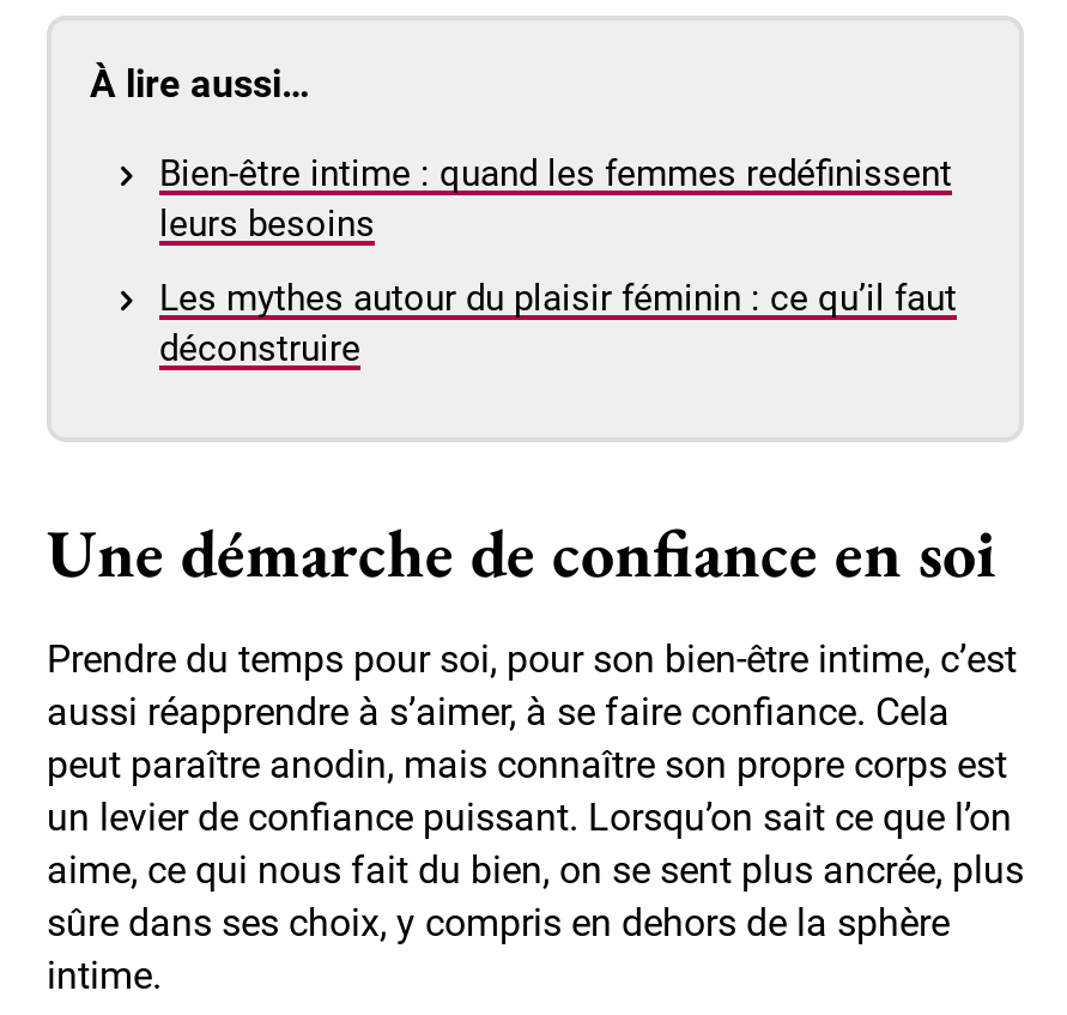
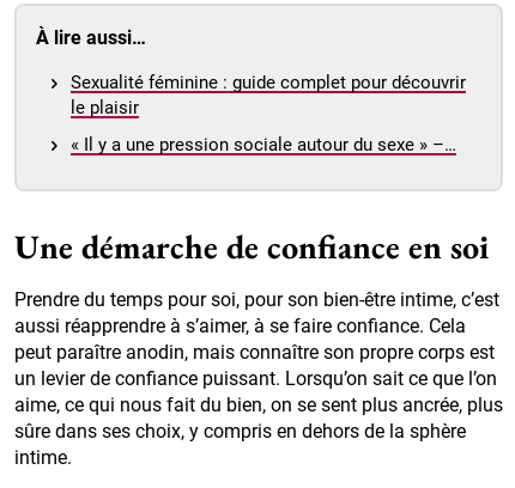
[159,152,952,246] Bien-être intime : quand les femmes redéfinissent | leurs besoins -> [71,72,466,119] Sexualité féminine : guide complet pour découvrir | le plaisir
[159,277,957,371] Les mythes autour du plaisir féminin : ce qu’il faut | déconstruire -> [71,134,456,156] « Il y a une pression sociale autour du sexe » –…

